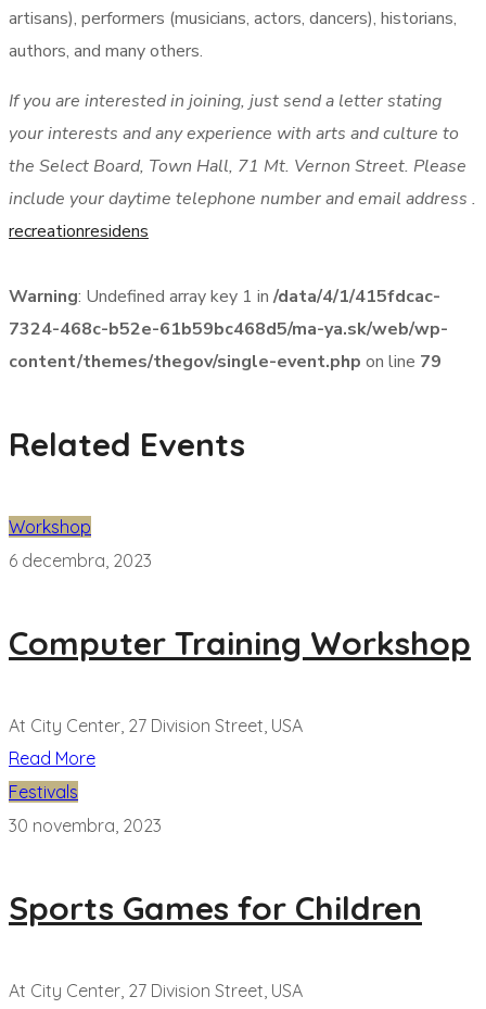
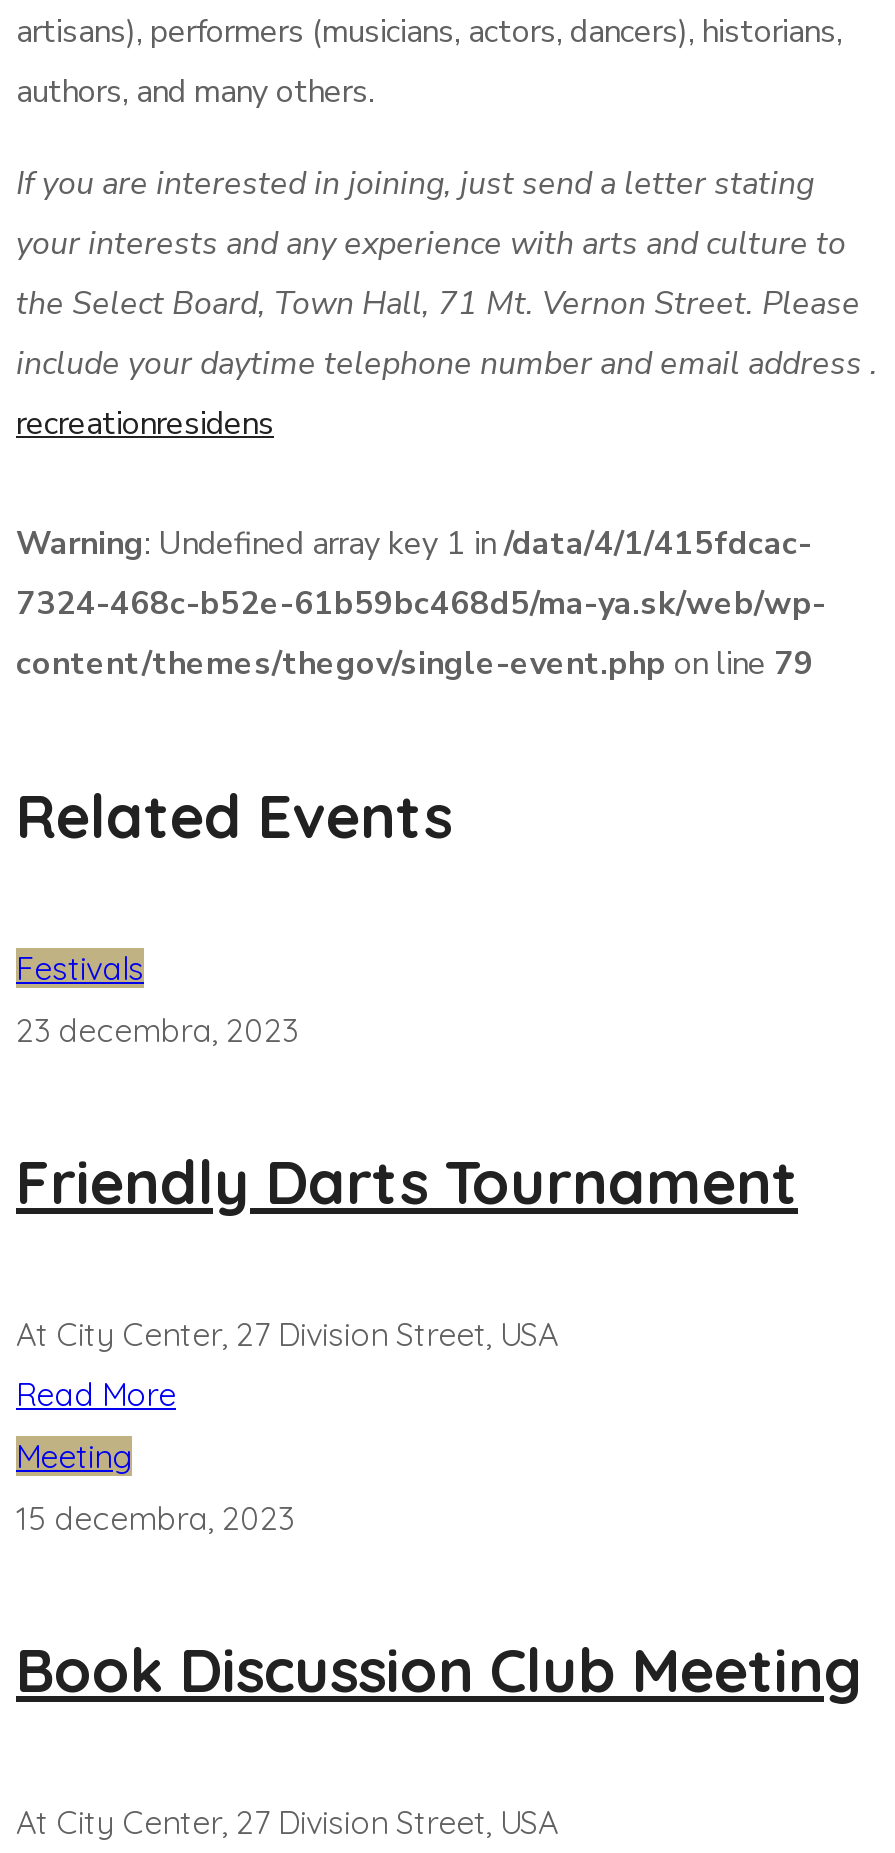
[9,516,91,538] Workshop -> none
[9,550,152,571] 6 decembra, 2023 -> [16,1010,298,1050] 23 decembra, 2023
[9,622,471,664] Computer Training Workshop -> [16,1144,798,1220] Friendly Darts Tournament
none -> [16,1436,132,1476] Meeting
moved [9,781,78,803] -> [16,948,144,988]: Festivals
[9,814,162,836] 30 novembra, 2023 -> [16,1498,294,1538] 15 decembra, 2023
[9,887,422,928] Sports Games for Children -> [16,1632,862,1708] Book Discussion Club Meeting

